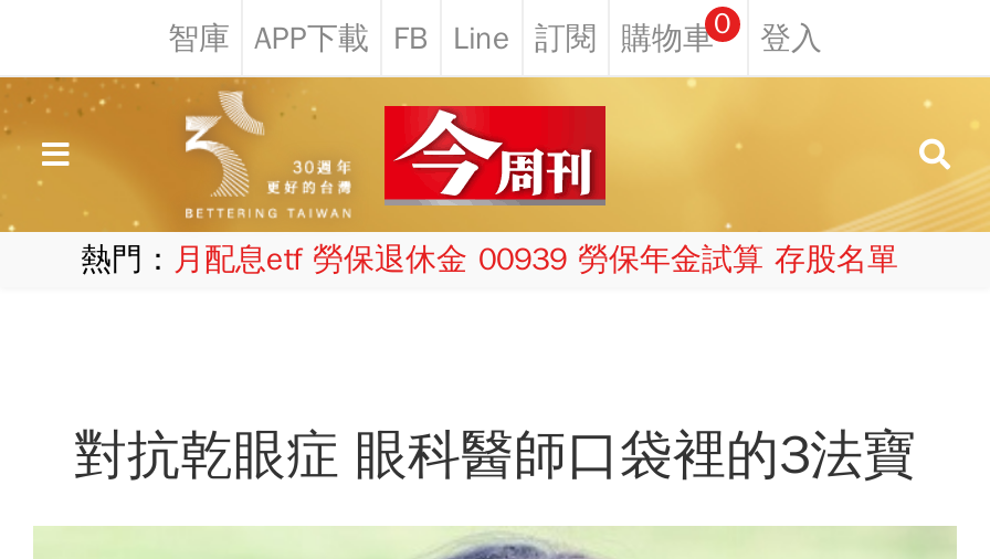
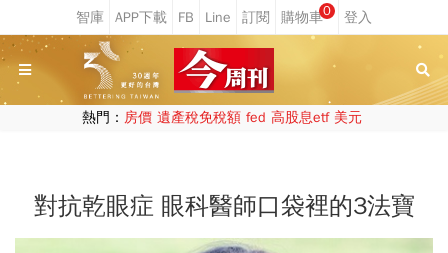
[81,241,898,278] 熱門：月配息etf 勞保退休金 00939 勞保年金試算 存股名單 -> [81,109,361,126] 熱門：房價 遺產稅免稅額 fed 高股息etf 美元

